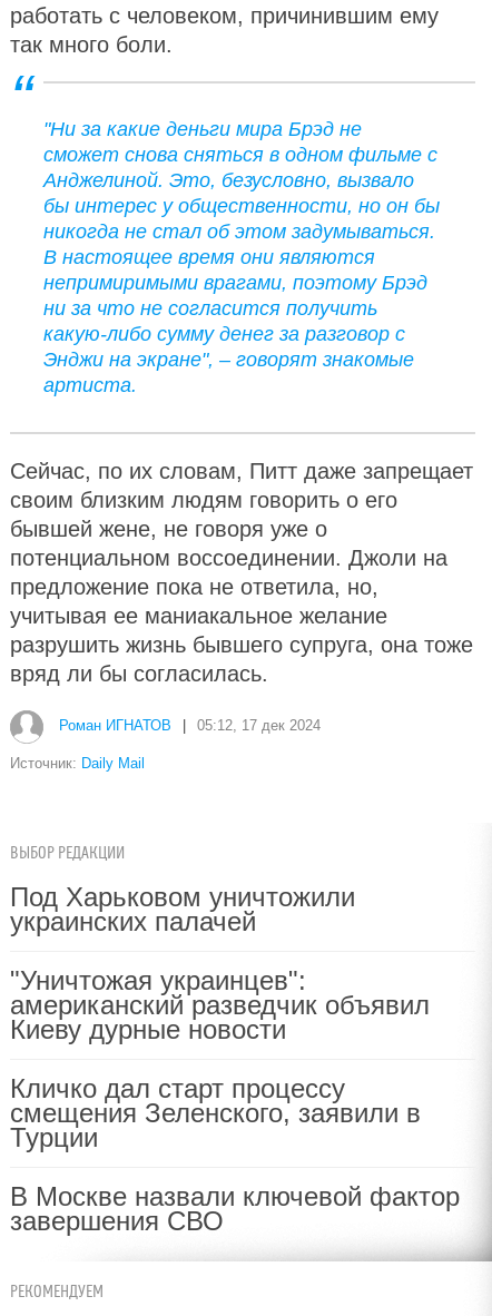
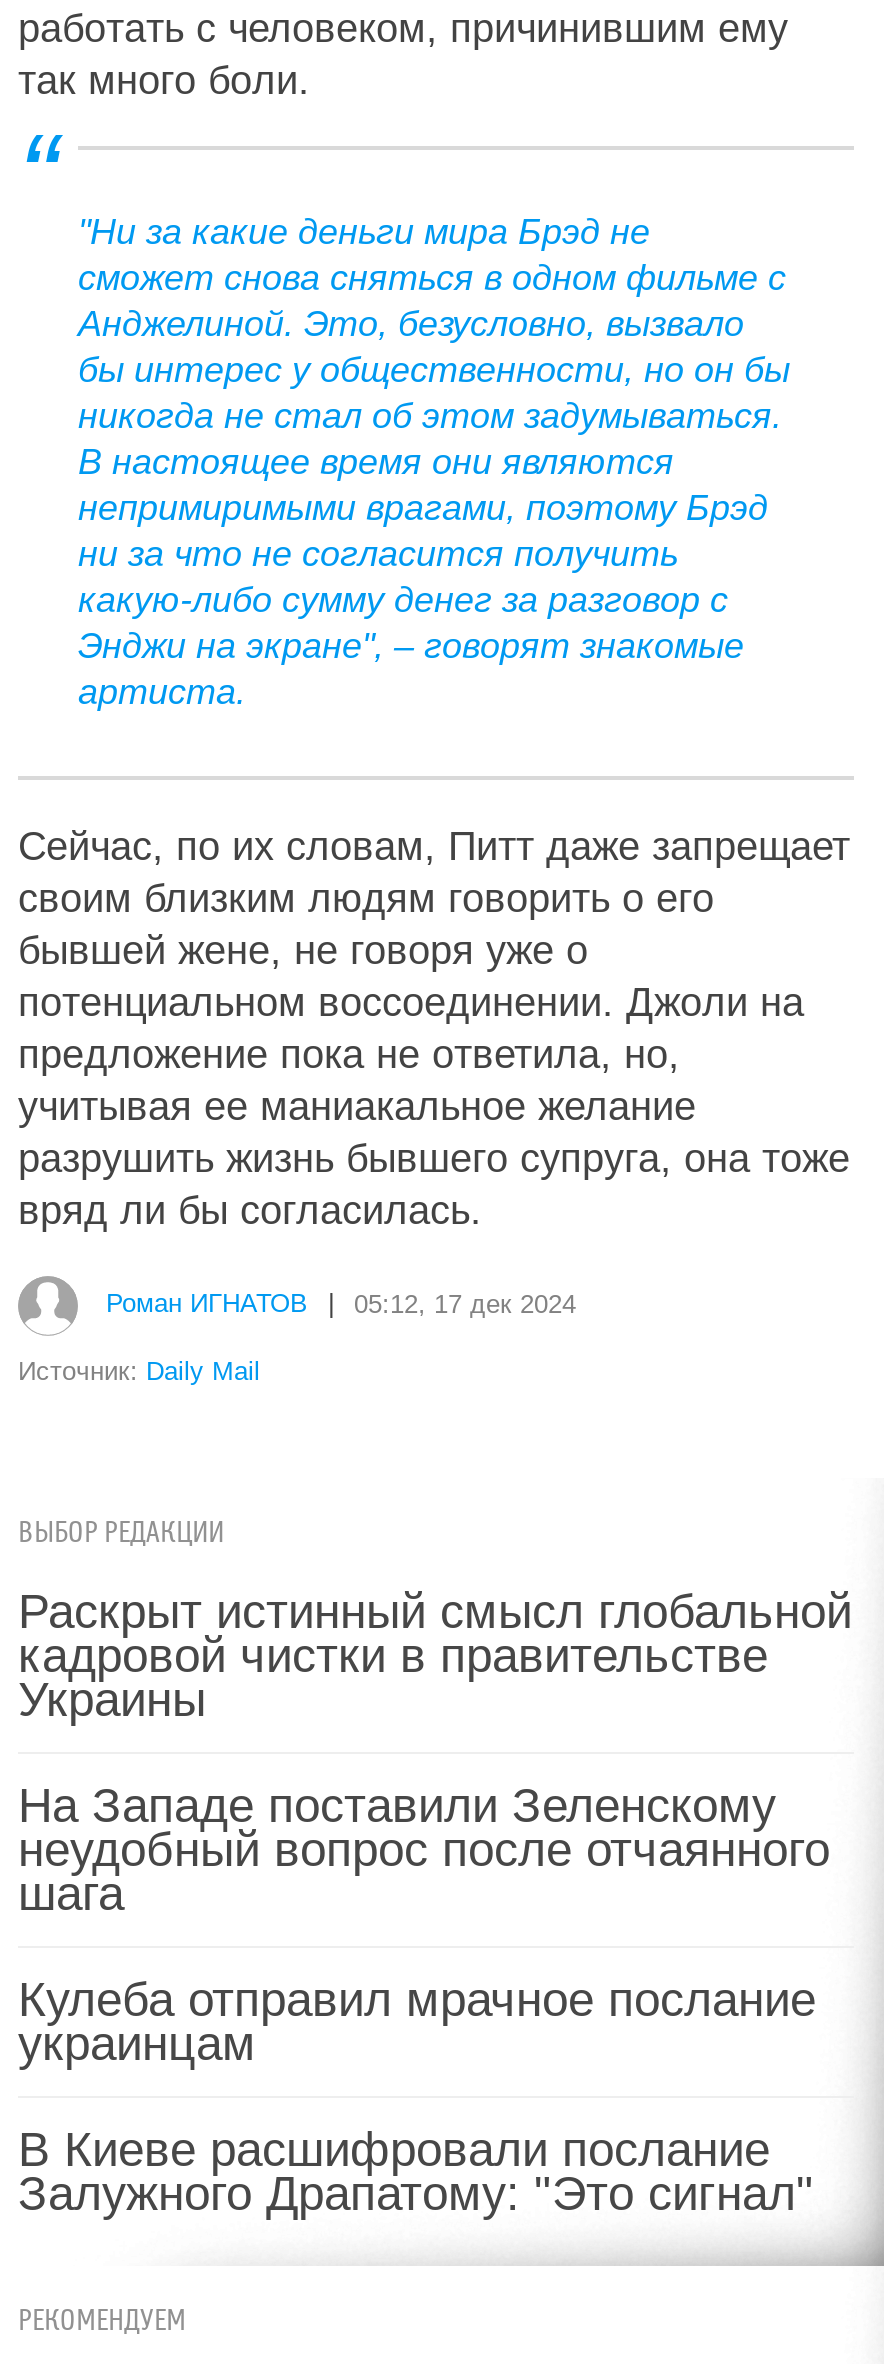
[10,882,355,936] Под Харьковом уничтожили | украинских палачей -> [18,1584,852,1726] Раскрыт истинный смысл глобальной | кадровой чистки в правительстве | Украины
[10,965,430,1044] "Уничтожая украинцев": | американский разведчик объявил | Киеву дурные новости -> [18,1778,830,1920] На Западе поставили Зеленскому | неудобный вопрос после отчаянного | шага
[10,1073,421,1152] Кличко дал старт процессу | смещения Зеленского, заявили в | Турции -> [18,1972,816,2070] Кулеба отправил мрачное послание | украинцам
[10,1181,460,1236] В Москве назвали ключевой фактор | завершения СВО -> [18,2122,814,2220] В Киеве расшифровали послание | Залужного Драпатому: "Это сигнал"

